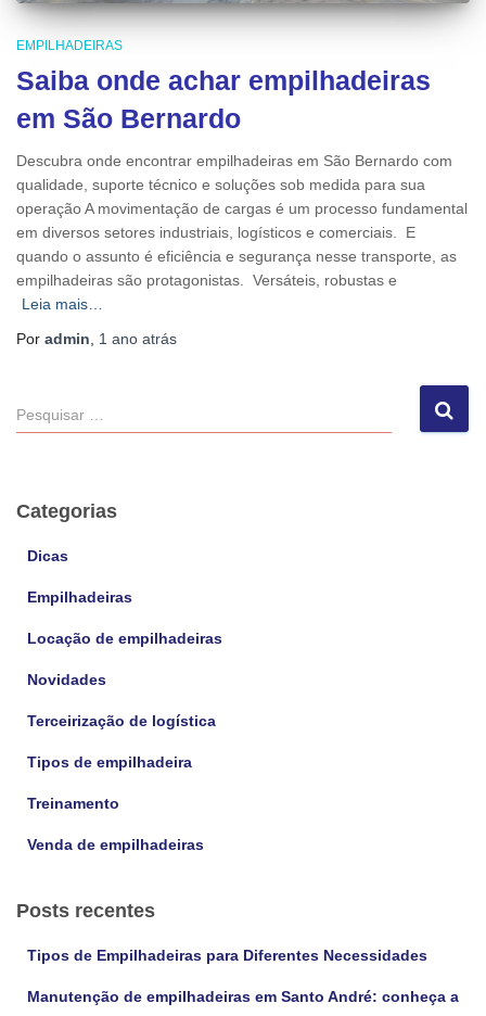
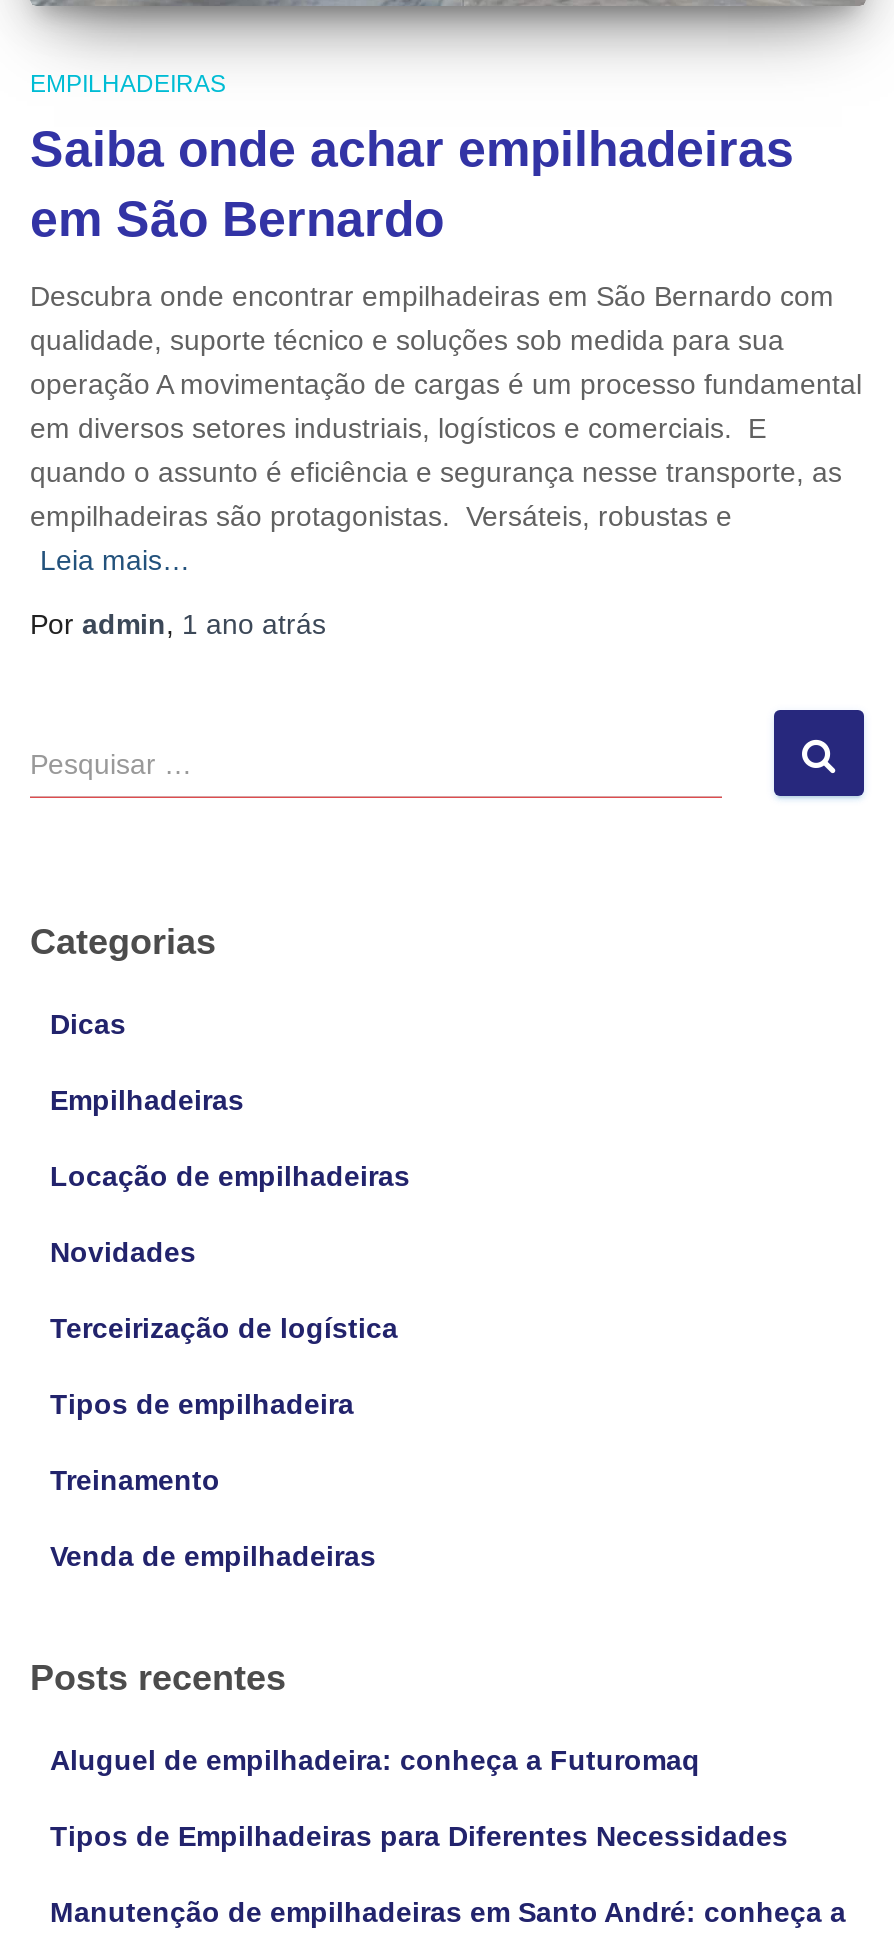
none -> [50,1744,700,1776] Aluguel de empilhadeira: conheça a Futuromaq

